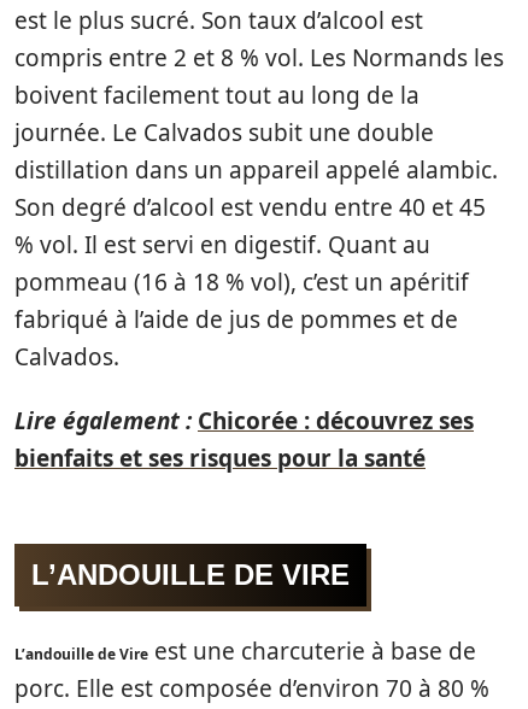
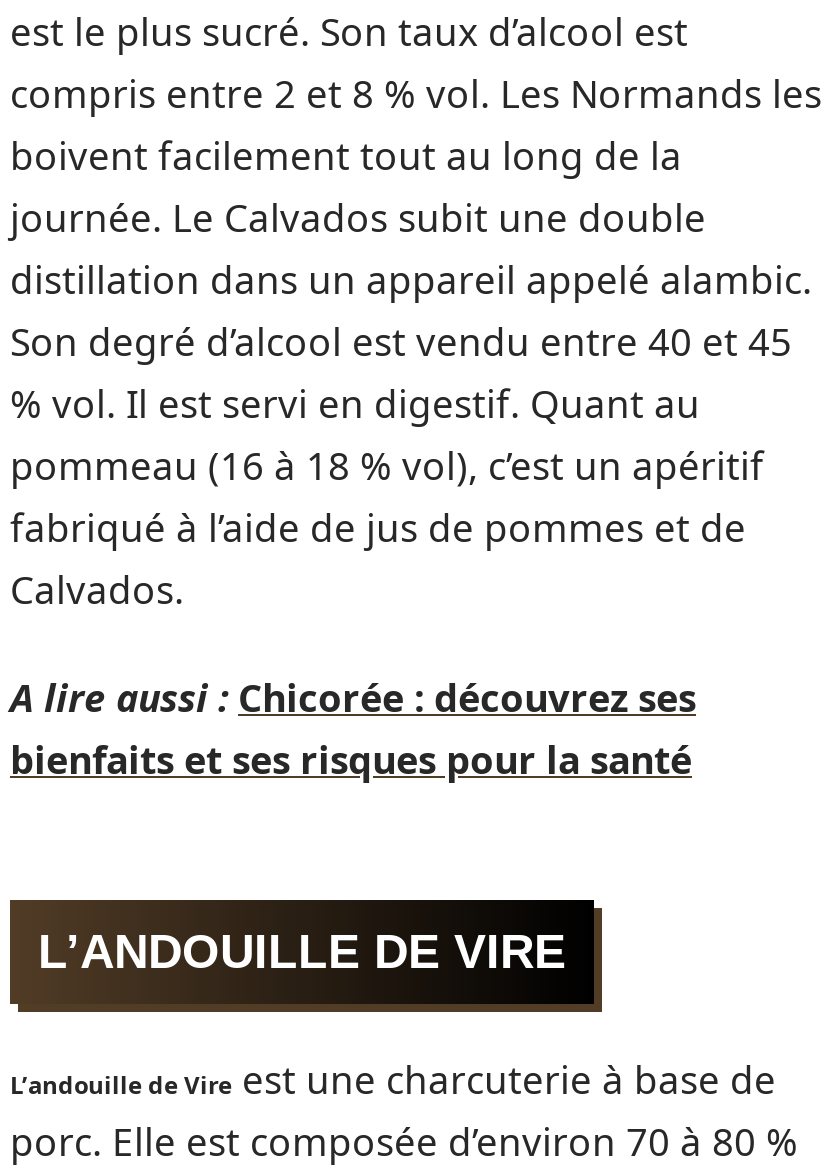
[14,405,474,436] Lire également : Chicorée : découvrez ses -> [10,672,696,724] A lire aussi : Chicorée : découvrez ses

